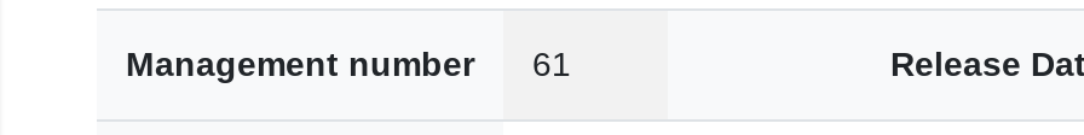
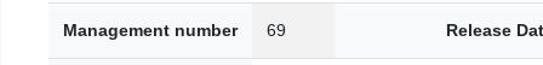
[126,44,571,82] Management number 61 -> [63,20,286,39] Management number 69

